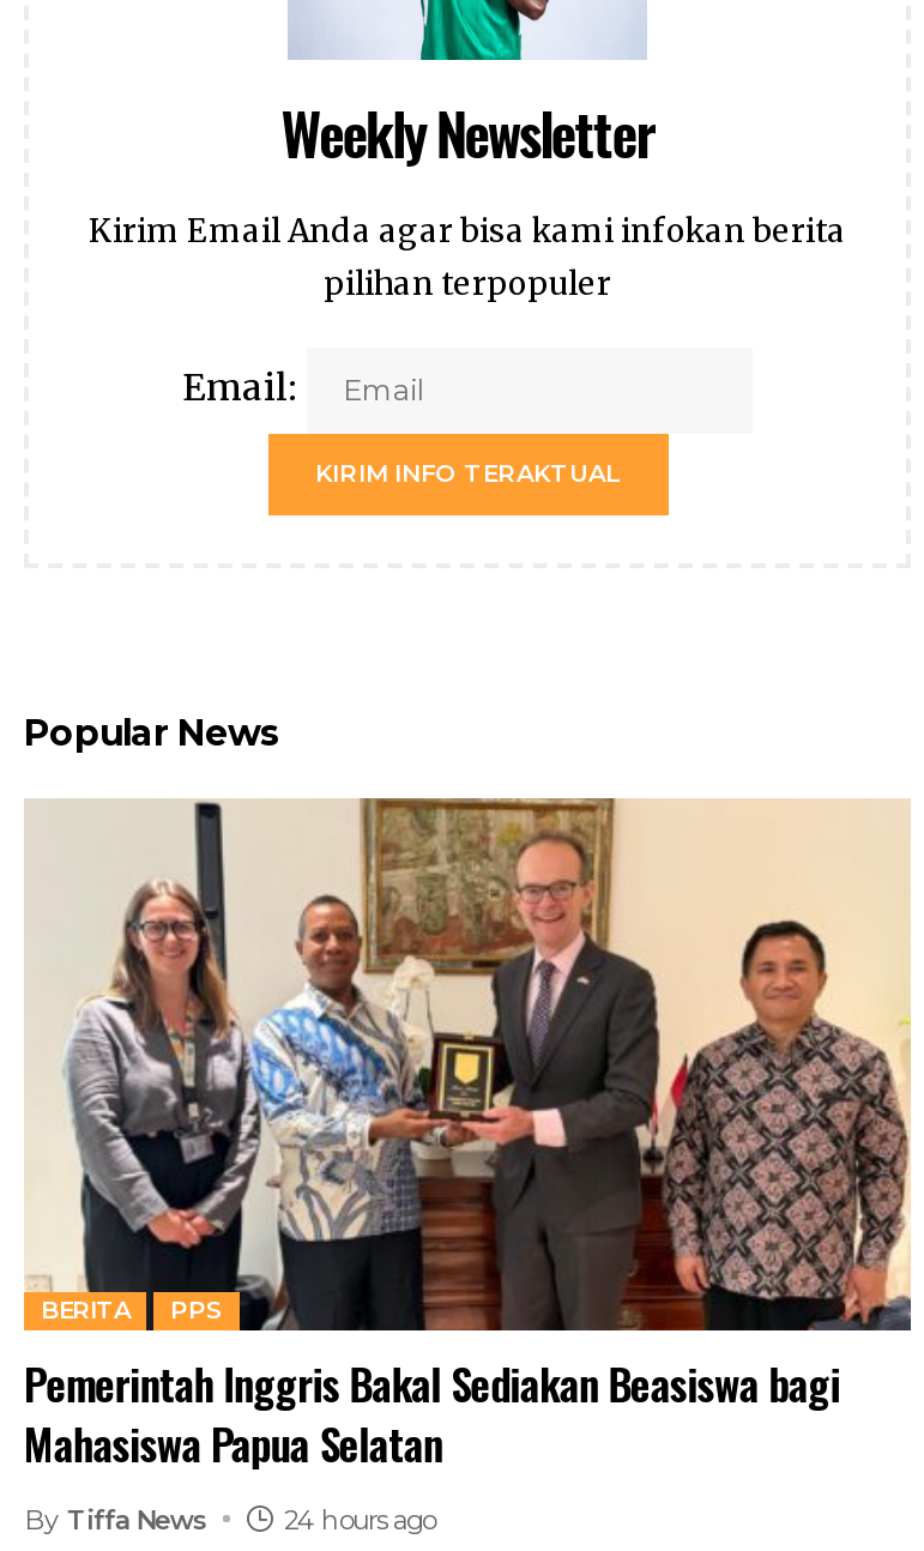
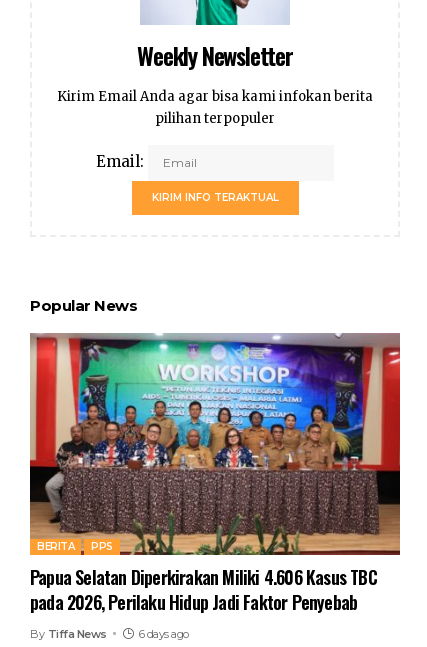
[24,796,913,1474] [image] | Pemerintah Inggris Bakal Sediakan Beasiswa bagi | Mahasiswa Papua Selatan -> [29,333,401,615] [image] | Papua Selatan Diperkirakan Miliki 4.606 Kasus TBC | pada 2026, Perilaku Hidup Jadi Faktor Penyebab
[284,1503,435,1536] 24 hours ago -> [138,627,188,641] 6 days ago

